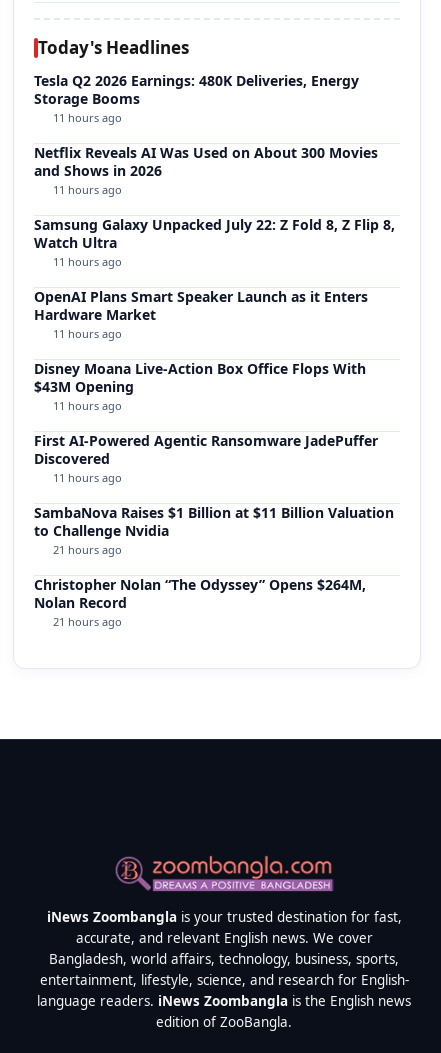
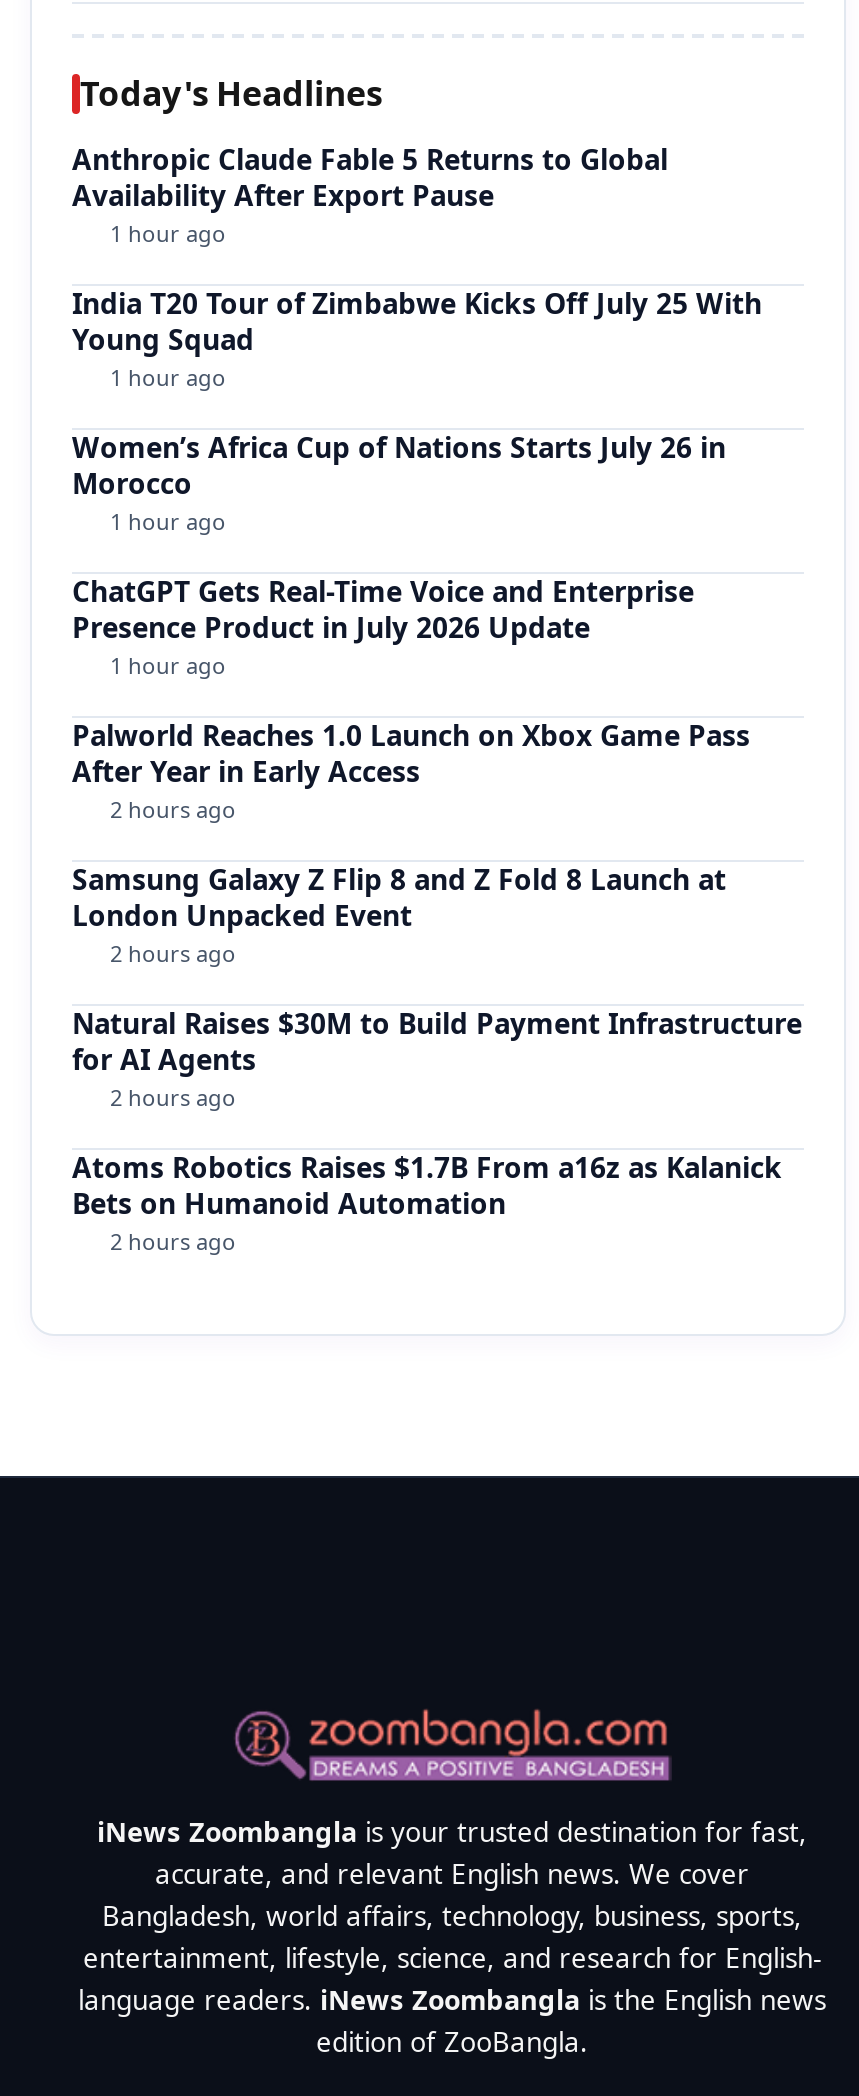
[34,71,359,125] Tesla Q2 2026 Earnings: 480K Deliveries, Energy | Storage Booms | 11 hours ago -> [72,141,668,249] Anthropic Claude Fable 5 Returns to Global | Availability After Export Pause | 1 hour ago
[34,143,378,197] Netflix Reveals AI Was Used on About 300 Movies | and Shows in 2026 | 11 hours ago -> [72,285,762,393] India T20 Tour of Zimbabwe Kicks Off July 25 With | Young Squad | 1 hour ago
[34,215,395,269] Samsung Galaxy Unpacked July 22: Z Fold 8, Z Flip 8, | Watch Ultra | 11 hours ago -> [72,429,726,537] Women’s Africa Cup of Nations Starts July 26 in | Morocco | 1 hour ago
[34,287,368,341] OpenAI Plans Smart Speaker Launch as it Enters | Hardware Market | 11 hours ago -> [72,573,696,681] ChatGPT Gets Real-Time Voice and Enterprise | Presence Product in July 2026 Update | 1 hour ago
[34,359,366,413] Disney Moana Live-Action Box Office Flops With | $43M Opening | 11 hours ago -> [72,717,750,825] Palworld Reaches 1.0 Launch on Xbox Game Pass | After Year in Early Access | 2 hours ago
[34,431,378,485] First AI-Powered Agentic Ransomware JadePuffer | Discovered | 11 hours ago -> [72,861,726,969] Samsung Galaxy Z Flip 8 and Z Fold 8 Launch at | London Unpacked Event | 2 hours ago
[34,503,394,557] SambaNova Raises $1 Billion at $11 Billion Valuation | to Challenge Nvidia | 21 hours ago -> [72,1005,802,1113] Natural Raises $30M to Build Payment Infrastructure | for AI Agents | 2 hours ago
[34,575,366,629] Christopher Nolan “The Odyssey” Opens $264M, | Nolan Record | 21 hours ago -> [72,1149,782,1257] Atoms Robotics Raises $1.7B From a16z as Kalanick | Bets on Humanoid Automation | 2 hours ago

